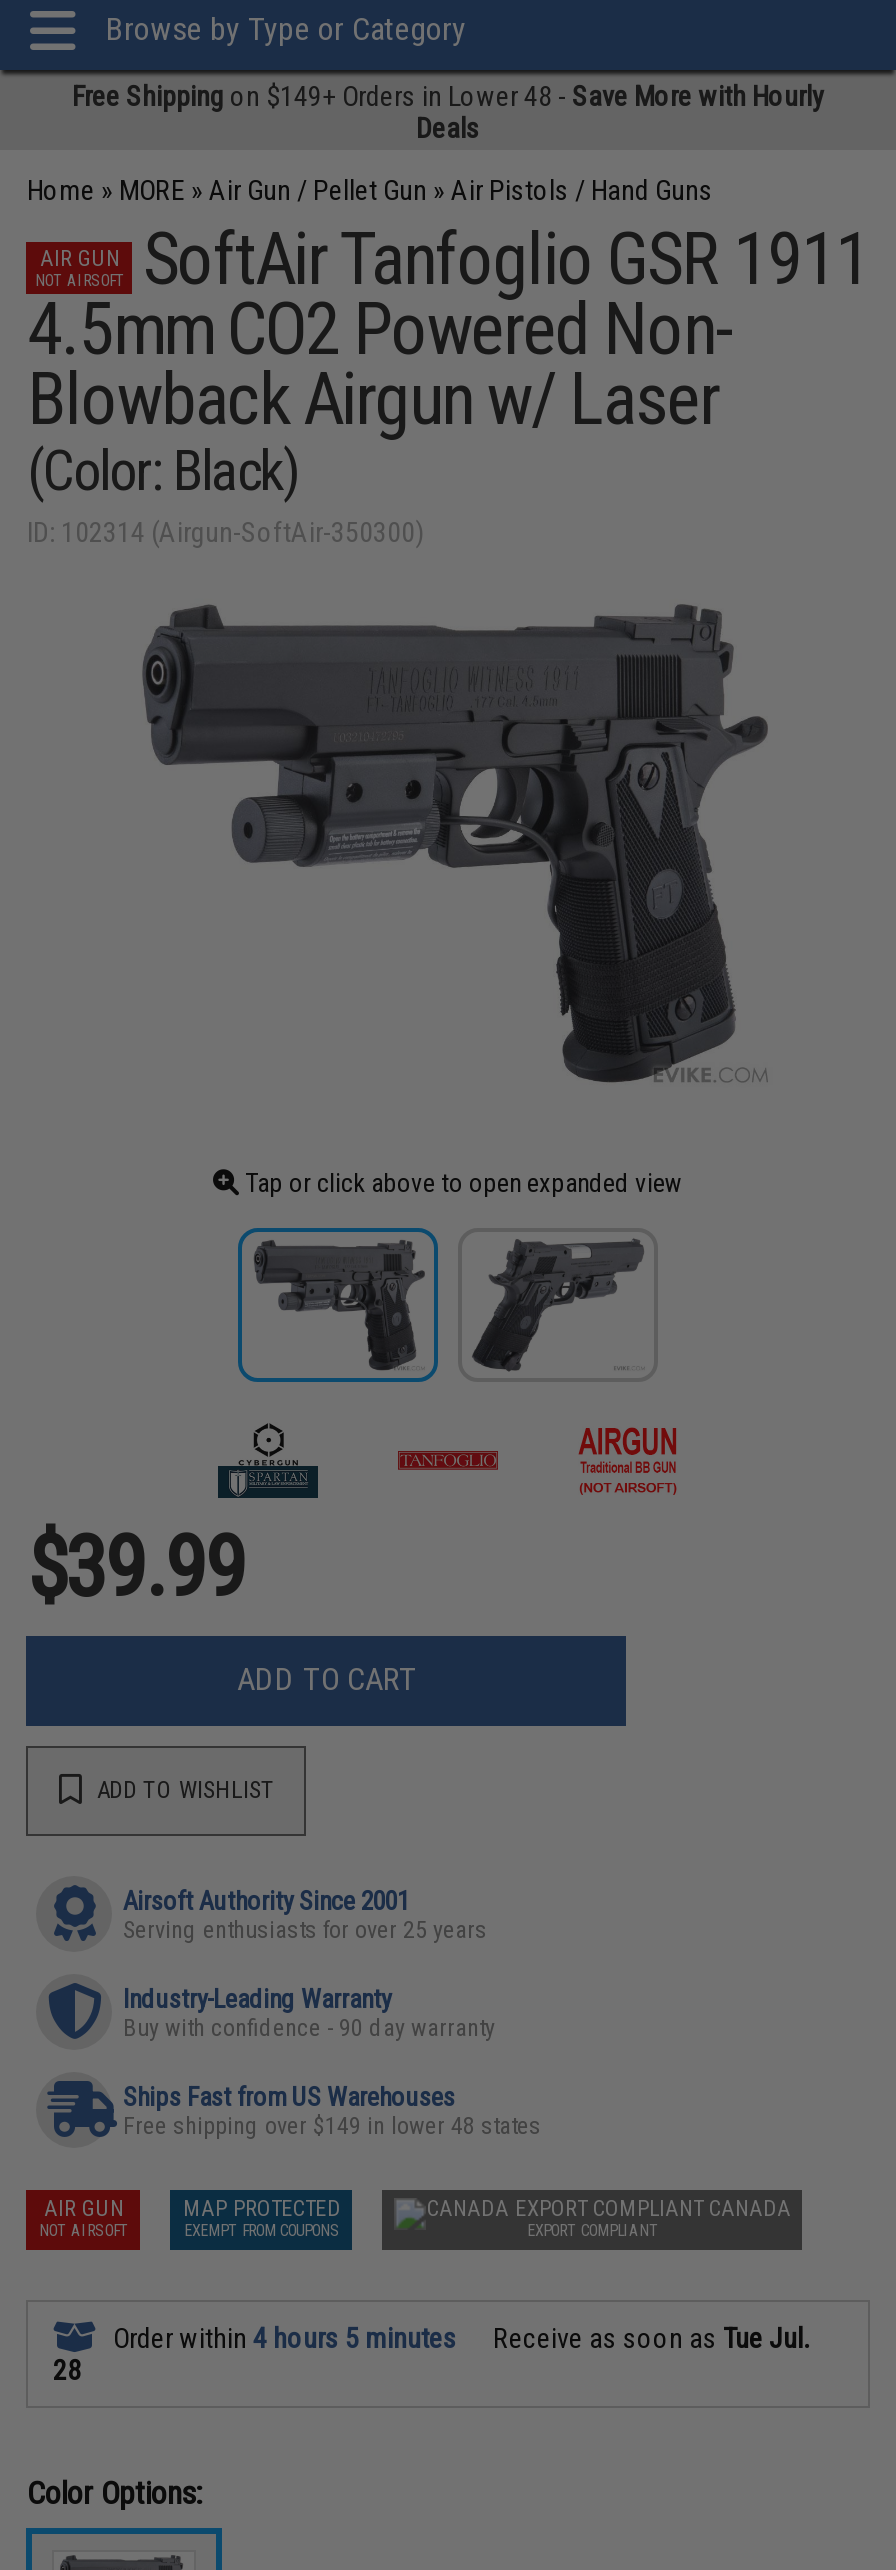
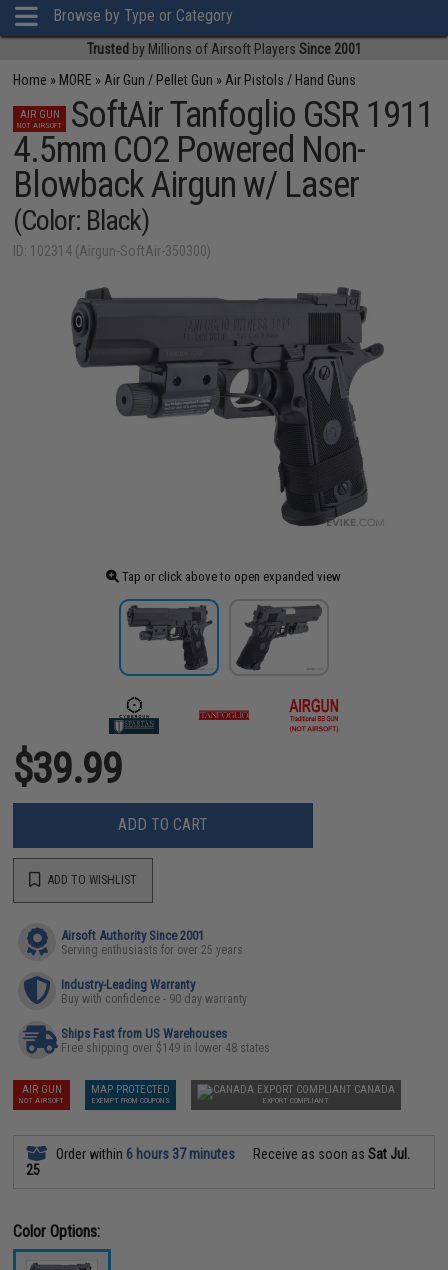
[72,80,824,144] Free Shipping on $149+ Orders in Lower 48 - Save More with Hourly | Deals -> [86,41,361,57] Trusted by Millions of Airsoft Players Since 2001
[107,2321,457,2353] Order within 4 hours 5 minutes -> [53,1145,235,1161] Order within 6 hours 37 minutes
[487,2321,809,2353] Receive as soon as Tue Jul. -> [250,1145,410,1161] Receive as soon as Sat Jul.
[53,2353,81,2385] 28 -> [26,1161,40,1177] 25

